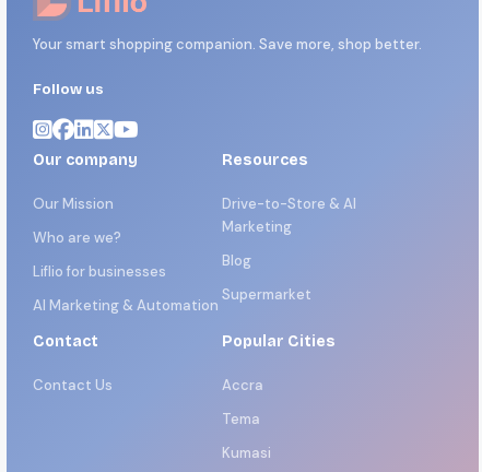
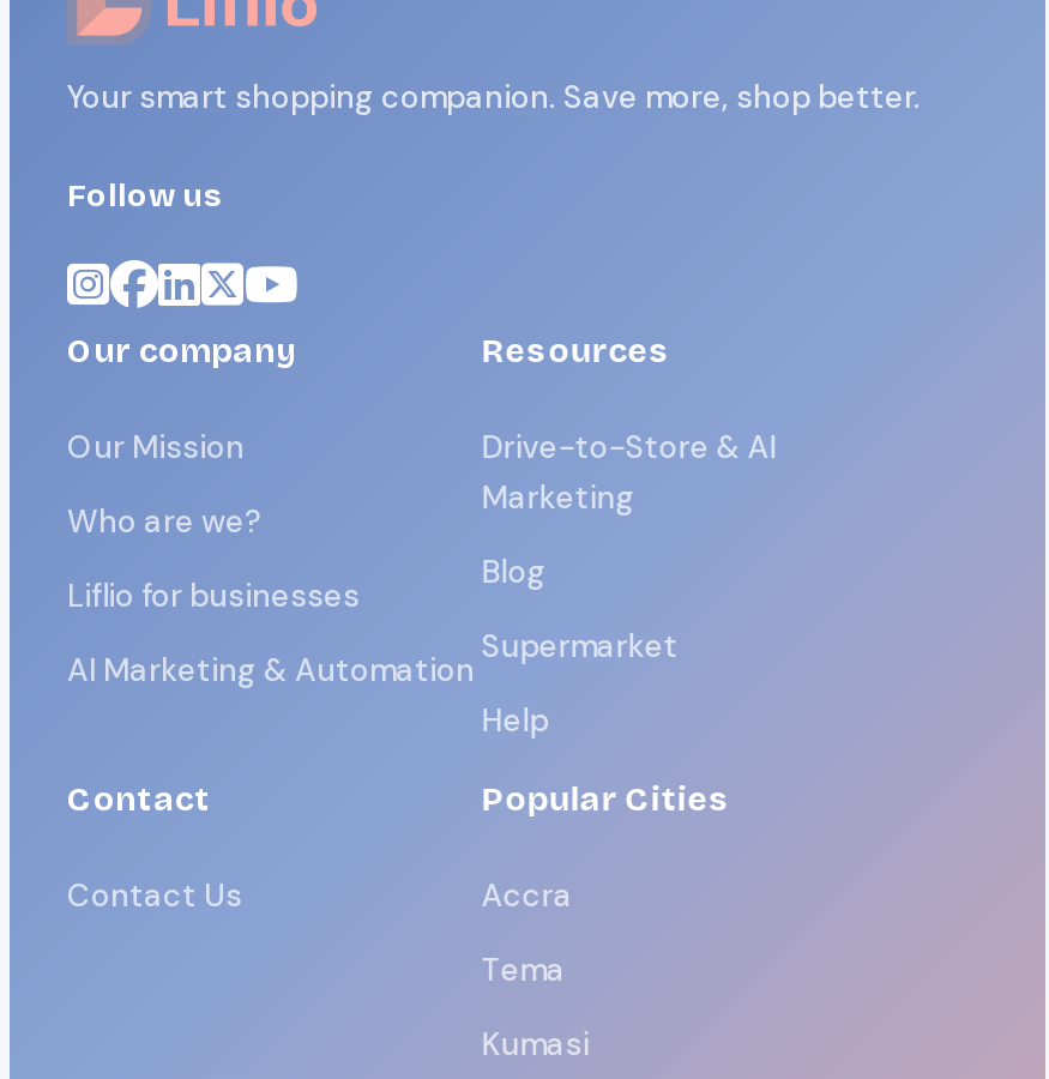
none -> [481,700,549,741] Help

